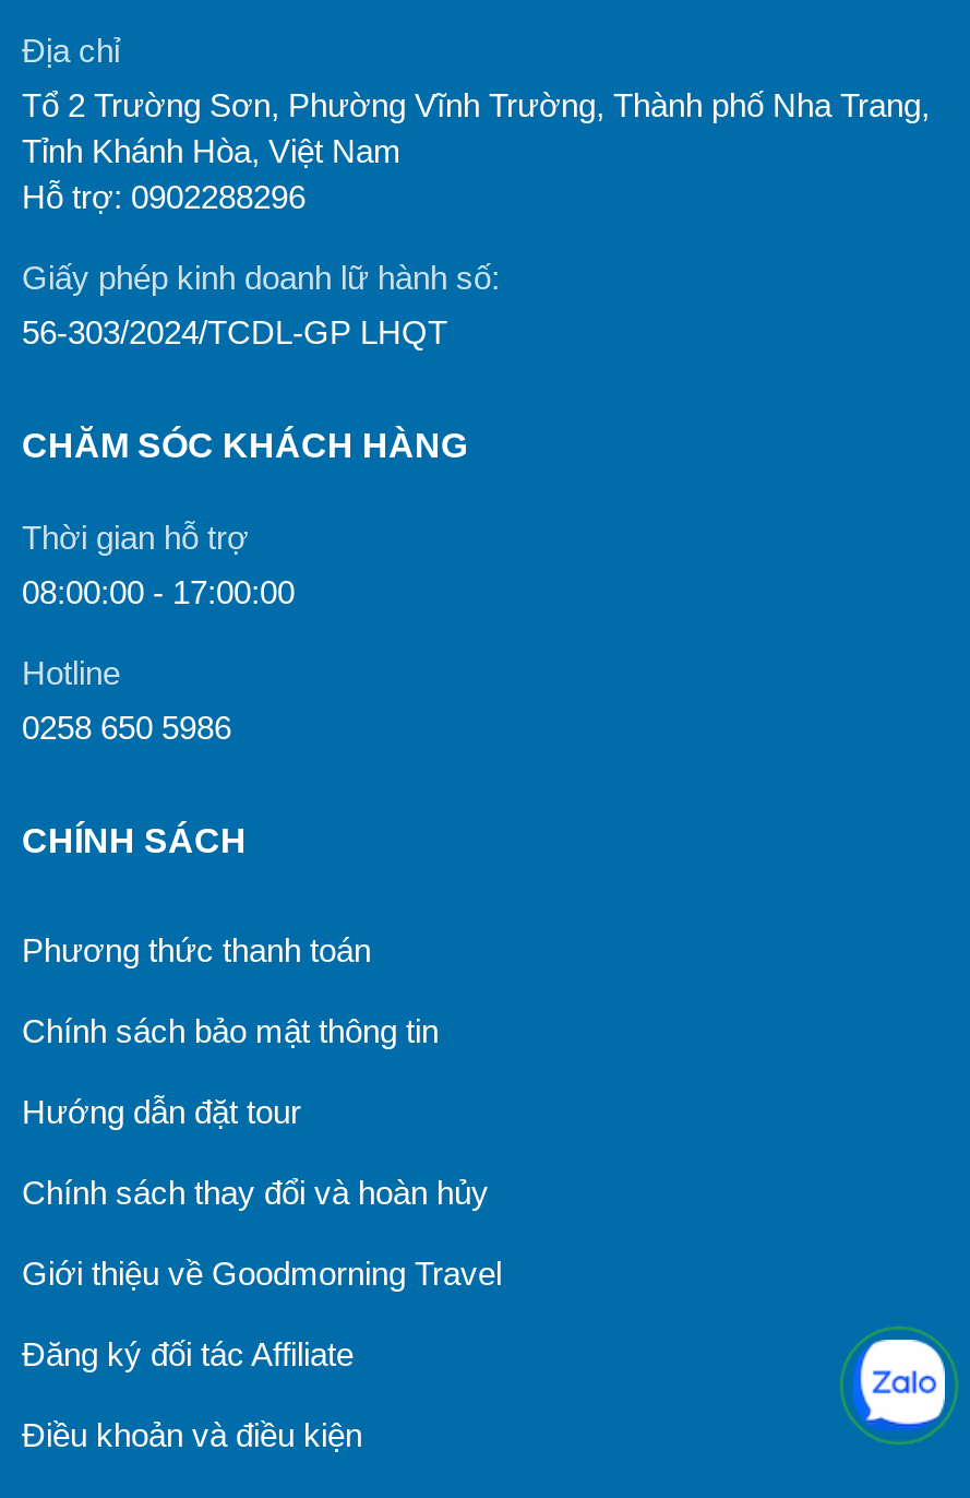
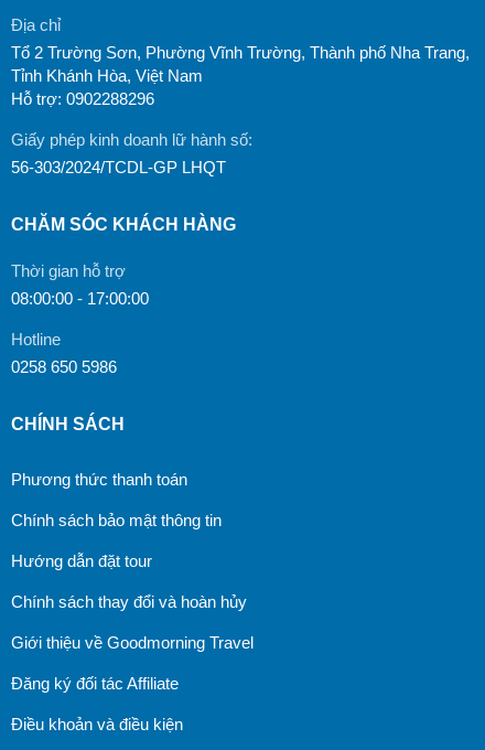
[840,1327,958,1444] [image] -> none

